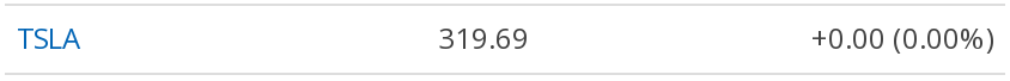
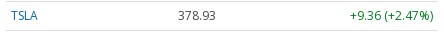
[438,17,993,58] 319.69 | +0.00 (0.00%) -> [178,7,433,24] 378.93 | +9.36 (+2.47%)

